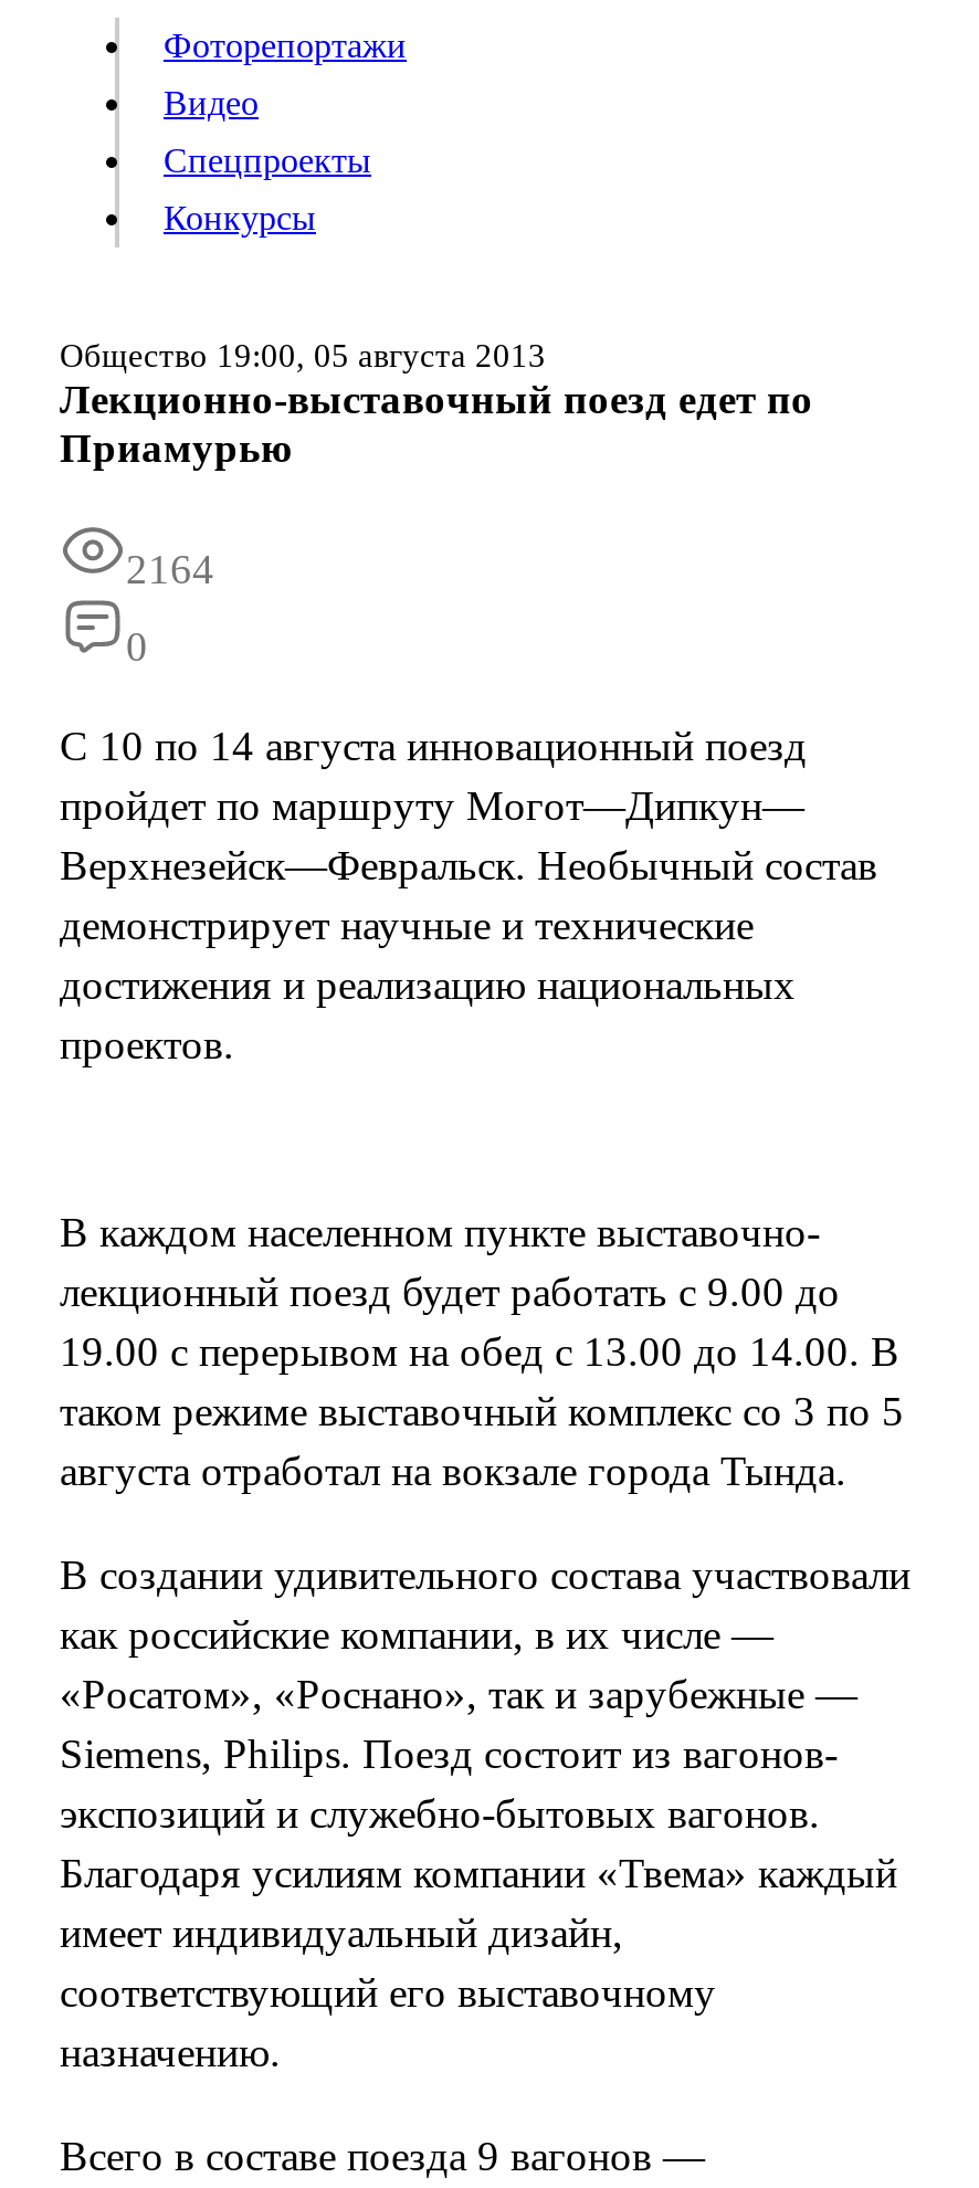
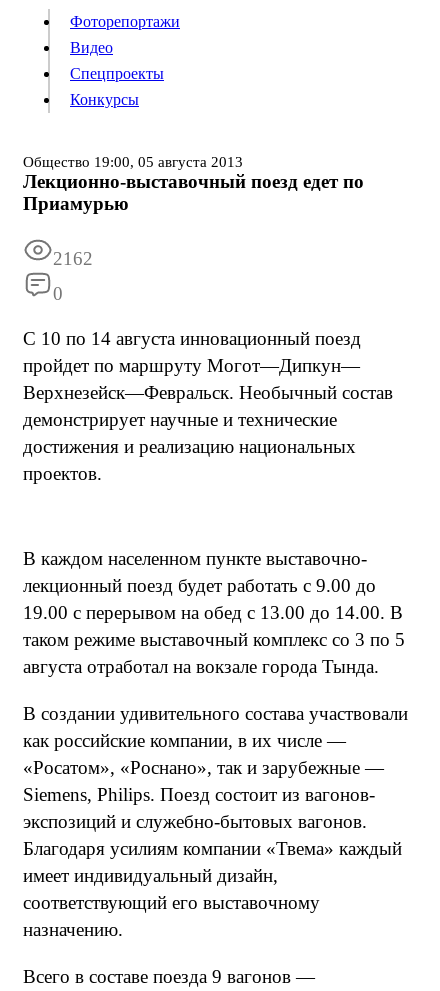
[126,547,214,593] 2164 -> [53,248,93,269] 2162

